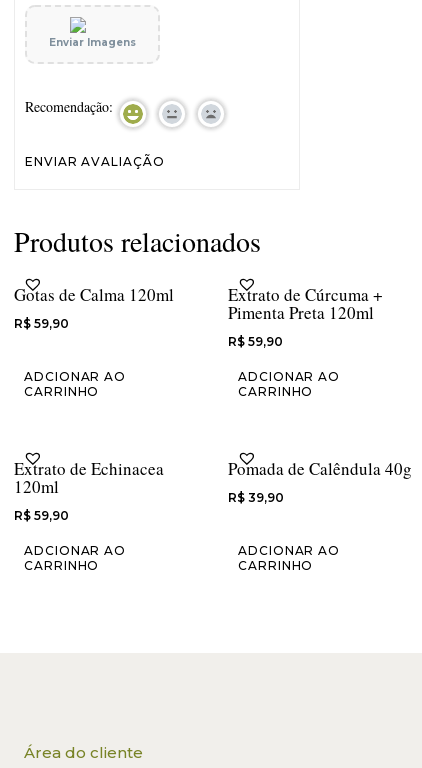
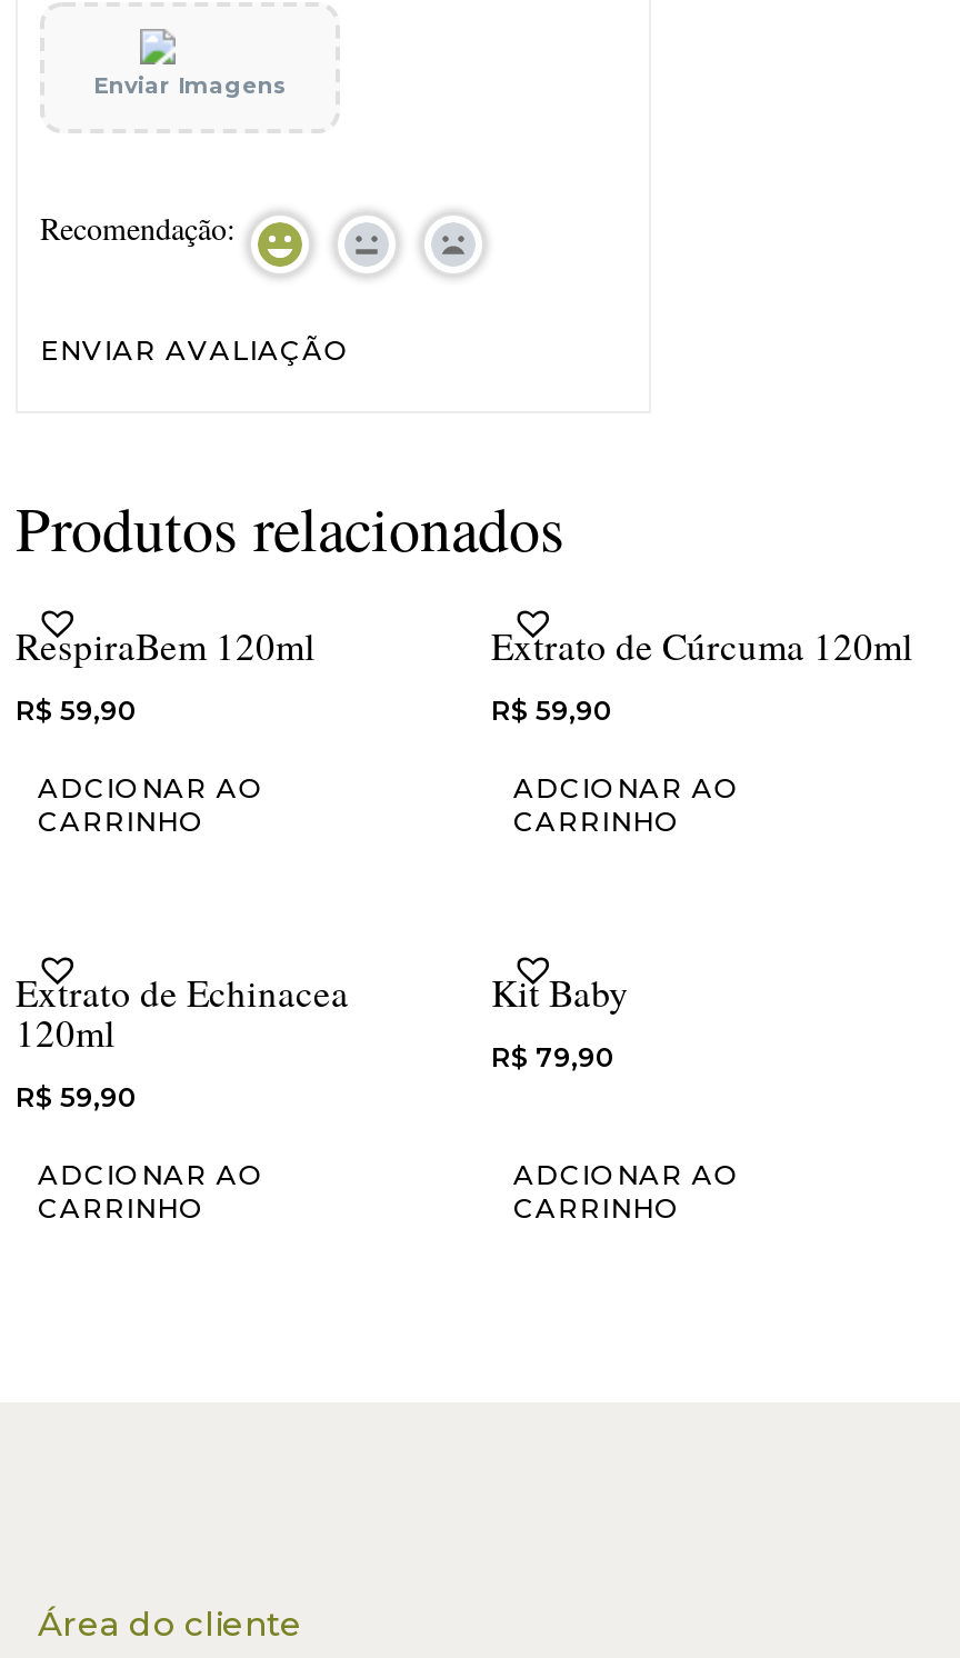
[14,283,174,306] Gotas de Calma 120ml -> [16,620,316,671] RespiraBem 120ml
[228,283,383,324] Extrato de Cúrcuma + | Pimenta Preta 120ml -> [491,620,913,671] Extrato de Cúrcuma 120ml
[228,457,412,505] Pomada de Calêndula 40g | R$39,90 -> [491,966,629,1073] Kit Baby | R$79,90

